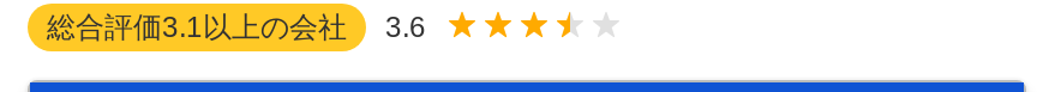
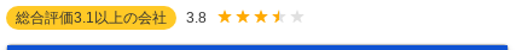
[47,11,426,45] 総合評価3.1以上の会社 3.6 -> [16,10,207,27] 総合評価3.1以上の会社 3.8

